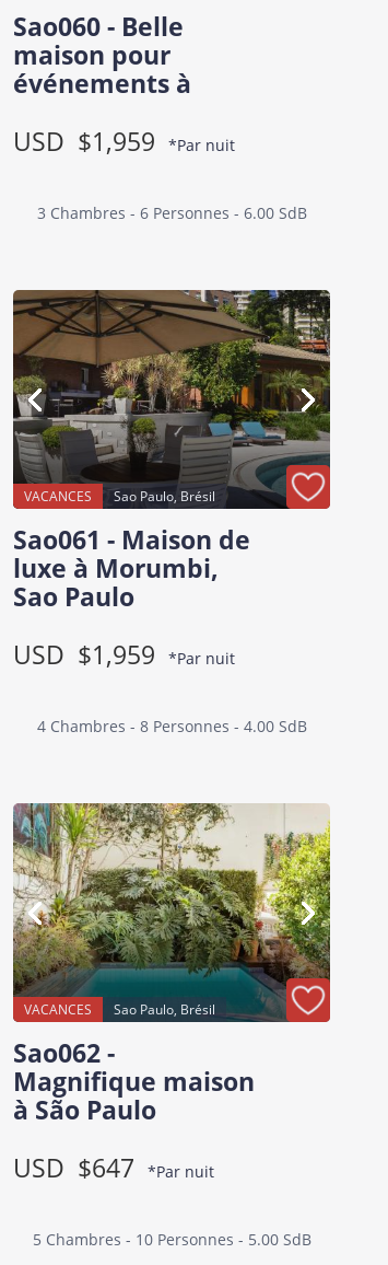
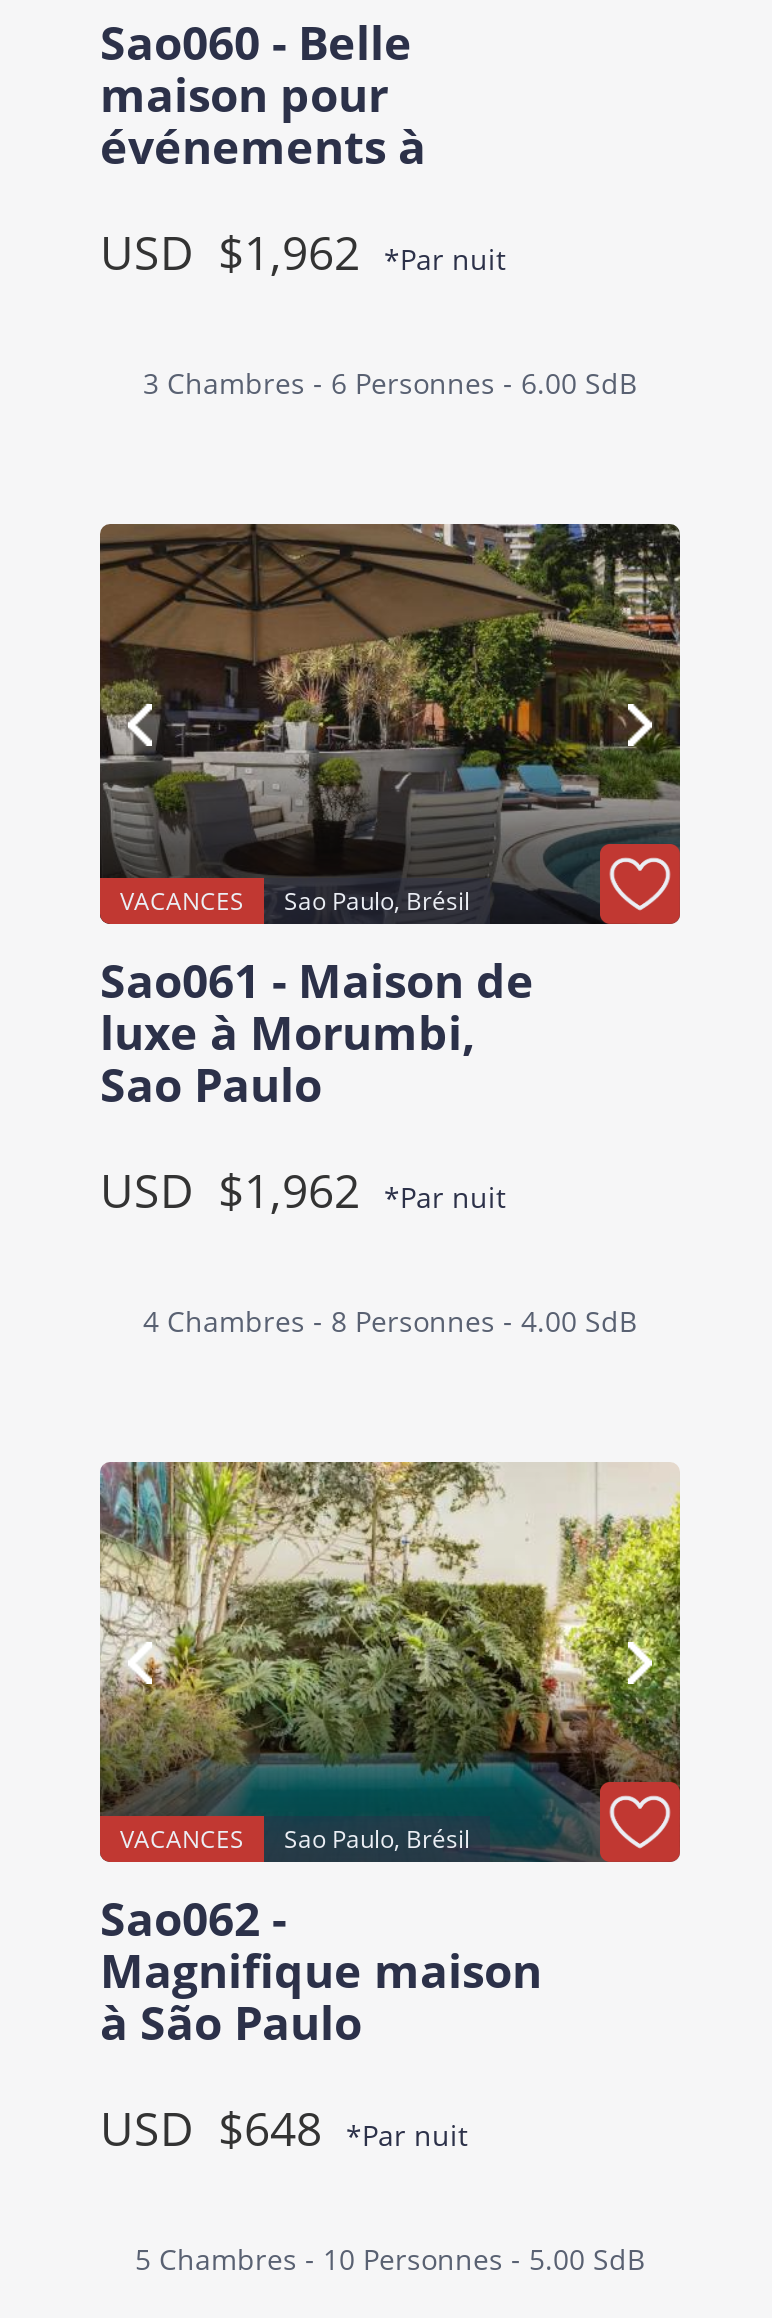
[13,124,235,159] USD $1,959 *Par nuit -> [100,220,506,284] USD $1,962 *Par nuit
[13,637,235,672] USD $1,959 *Par nuit -> [100,1158,506,1222] USD $1,962 *Par nuit
[13,1150,214,1185] USD $647 *Par nuit -> [100,2096,468,2160] USD $648 *Par nuit

